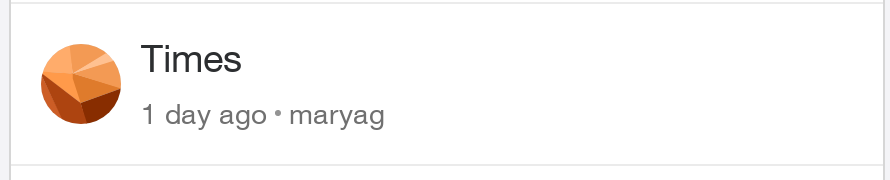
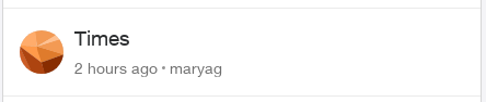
[141,96,385,130] 1 day ago maryag -> [74,59,222,77] 2 hours ago maryag

